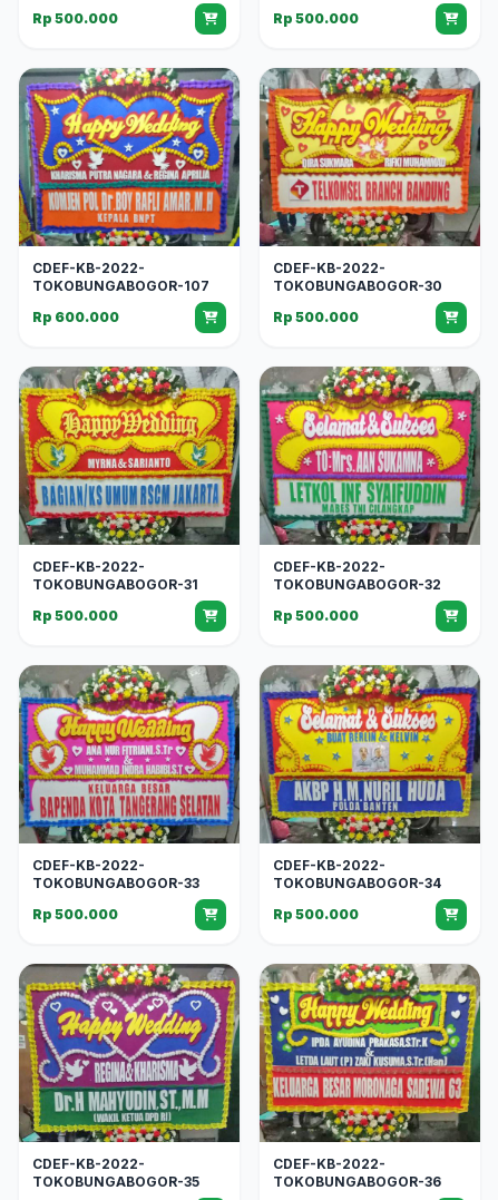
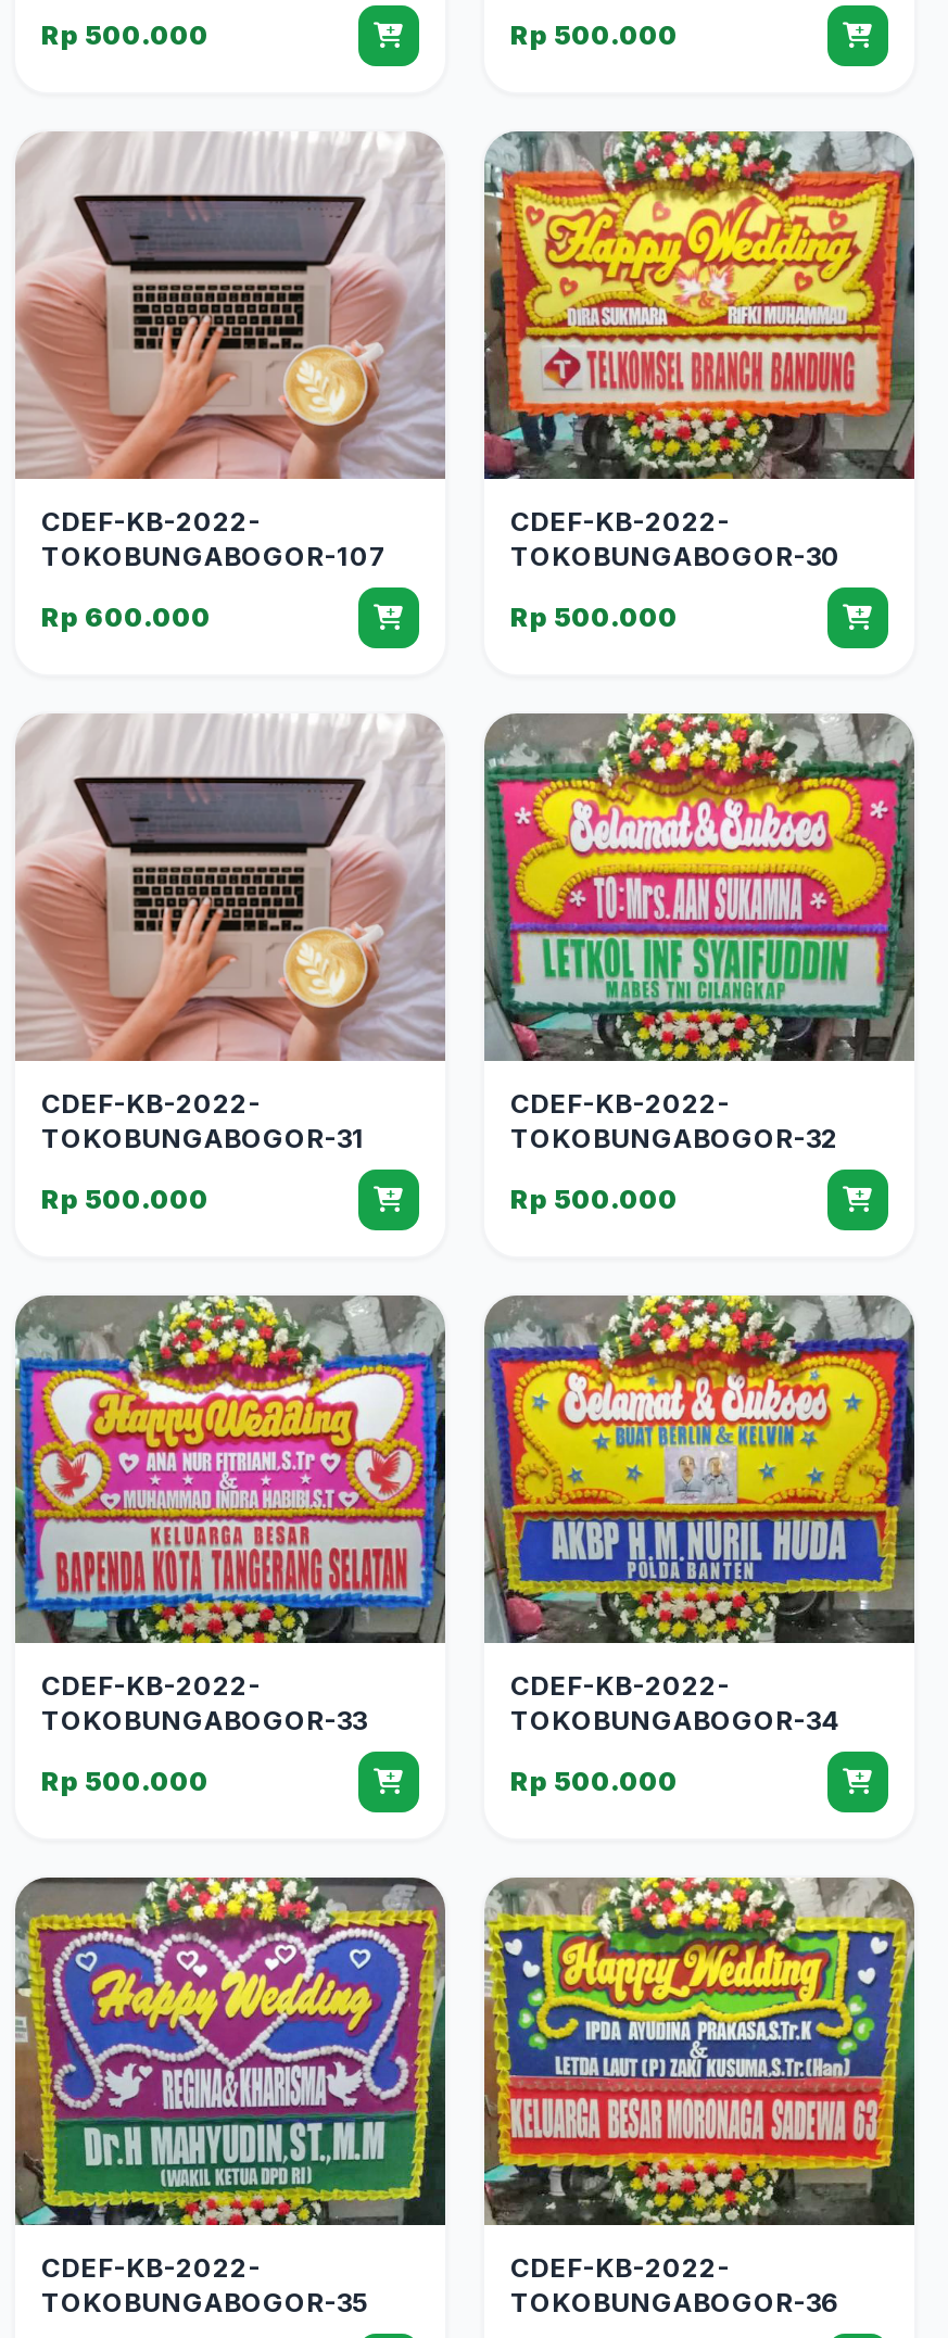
[18,67,241,247] [image] -> [15,131,447,481] [image]
[19,365,241,546] [image] -> [15,713,445,1063] [image]

